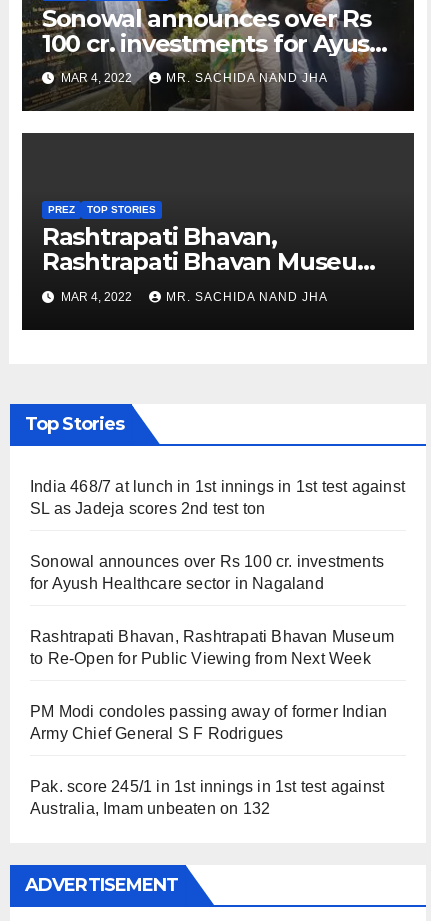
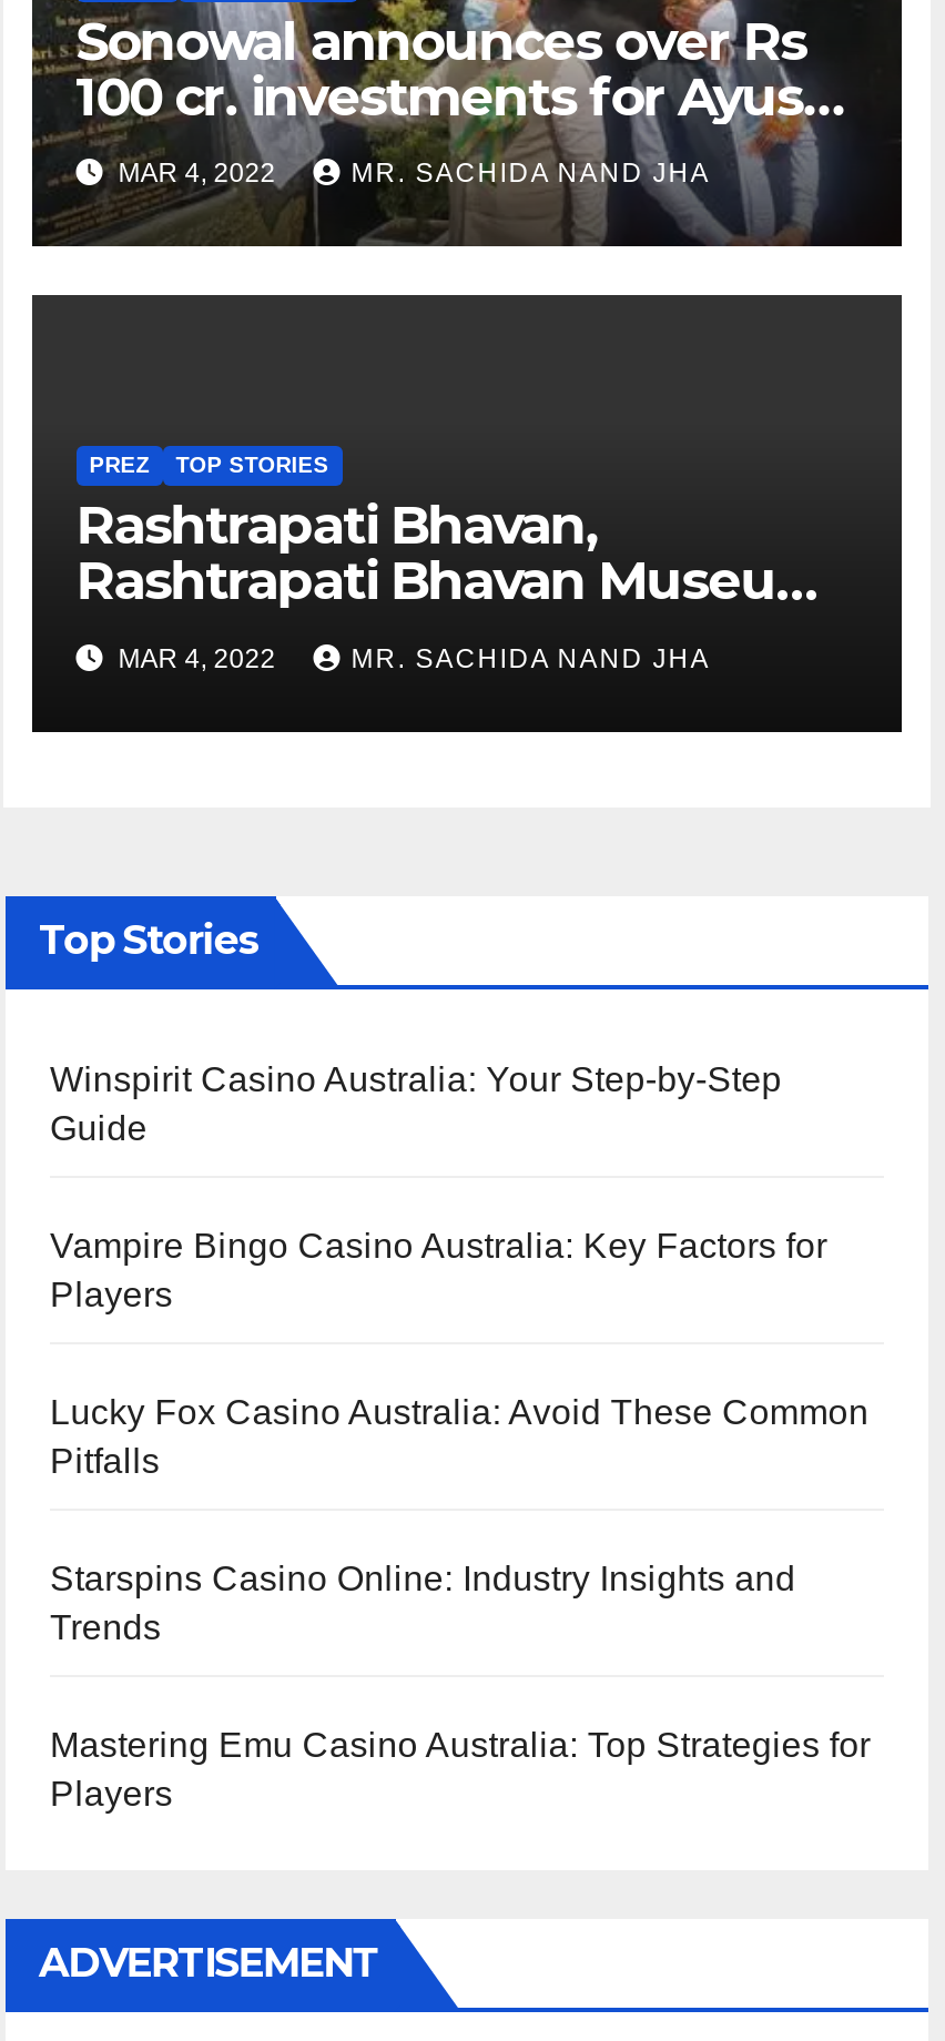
[30,478,405,517] India 468/7 at lunch in 1st innings in 1st test against | SL as Jadeja scores 2nd test ton -> [50,1060,782,1147] Winspirit Casino Australia: Your Step-by-Step | Guide
[30,553,384,592] Sonowal announces over Rs 100 cr. investments | for Ayush Healthcare sector in Nagaland -> [50,1227,827,1313] Vampire Bingo Casino Australia: Key Factors for | Players
[30,628,394,667] Rashtrapati Bhavan, Rashtrapati Bhavan Museum | to Re-Open for Public Viewing from Next Week -> [50,1393,869,1480] Lucky Fox Casino Australia: Avoid These Common | Pitfalls
[30,703,387,742] PM Modi condoles passing away of former Indian | Army Chief General S F Rodrigues -> [50,1560,796,1646] Starspins Casino Online: Industry Insights and | Trends
[30,778,384,817] Pak. score 245/1 in 1st innings in 1st test against | Australia, Imam unbeaten on 132 -> [50,1726,871,1812] Mastering Emu Casino Australia: Top Strategies for | Players

